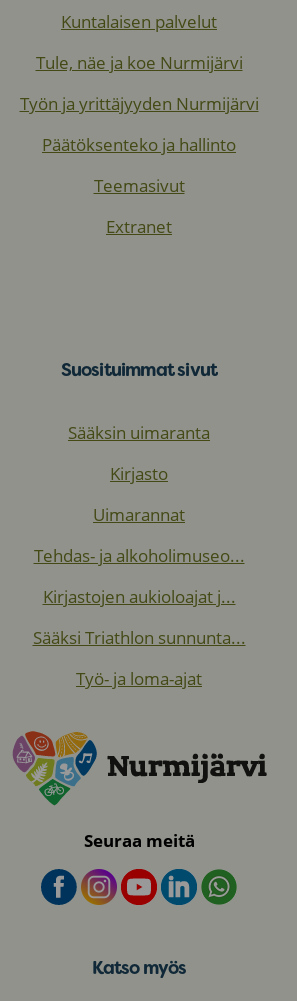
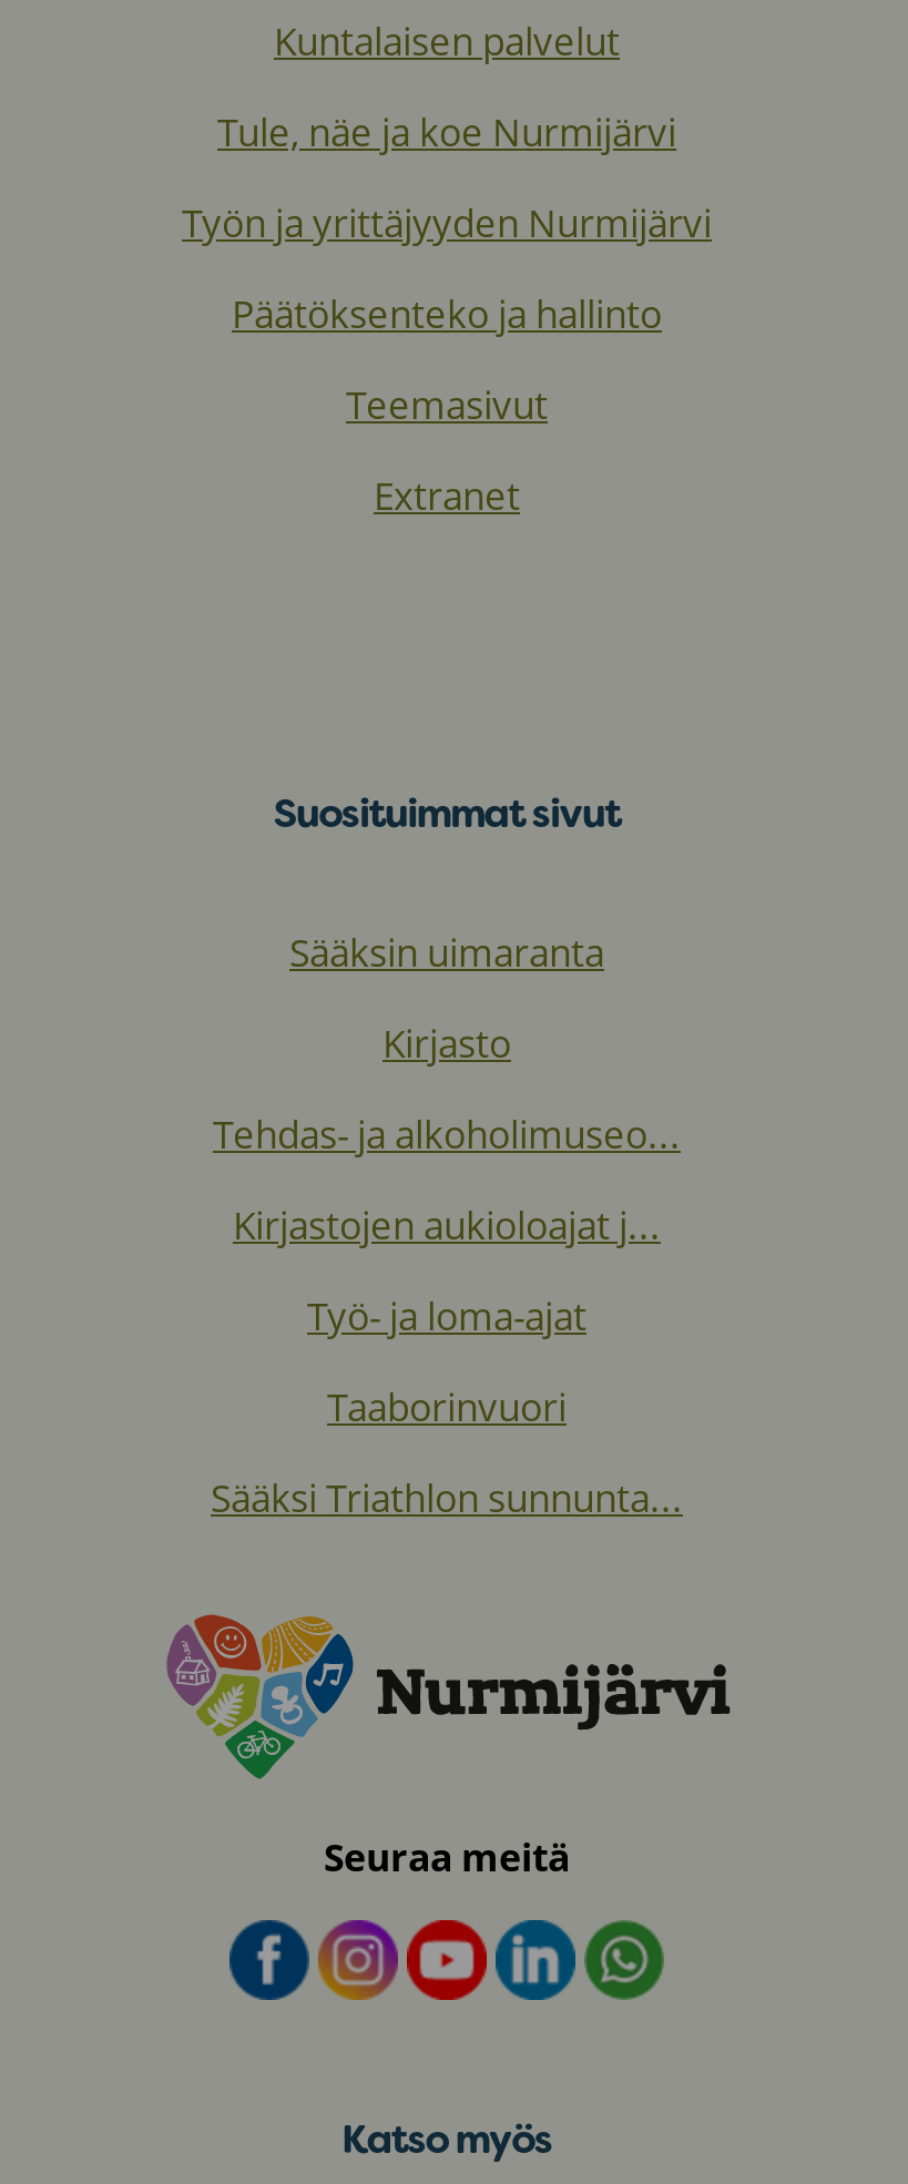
[93,503,185,526] Uimarannat -> none
moved [33,544,244,608] -> [213,1109,681,1251]: Tehdas- ja alkoholimuseo... | Kirjastojen aukioloajat j...
none -> [327,1382,567,1433] Taaborinvuori
moved [32,626,245,649] -> [211,1473,683,1524]: Sääksi Triathlon sunnunta...
moved [76,667,202,690] -> [307,1291,586,1342]: Työ- ja loma-ajat

